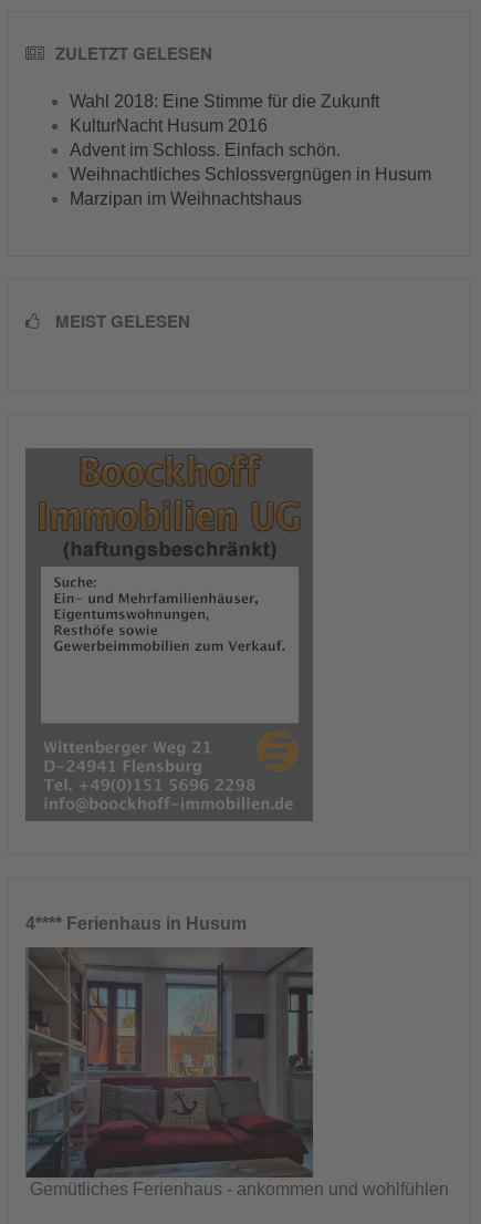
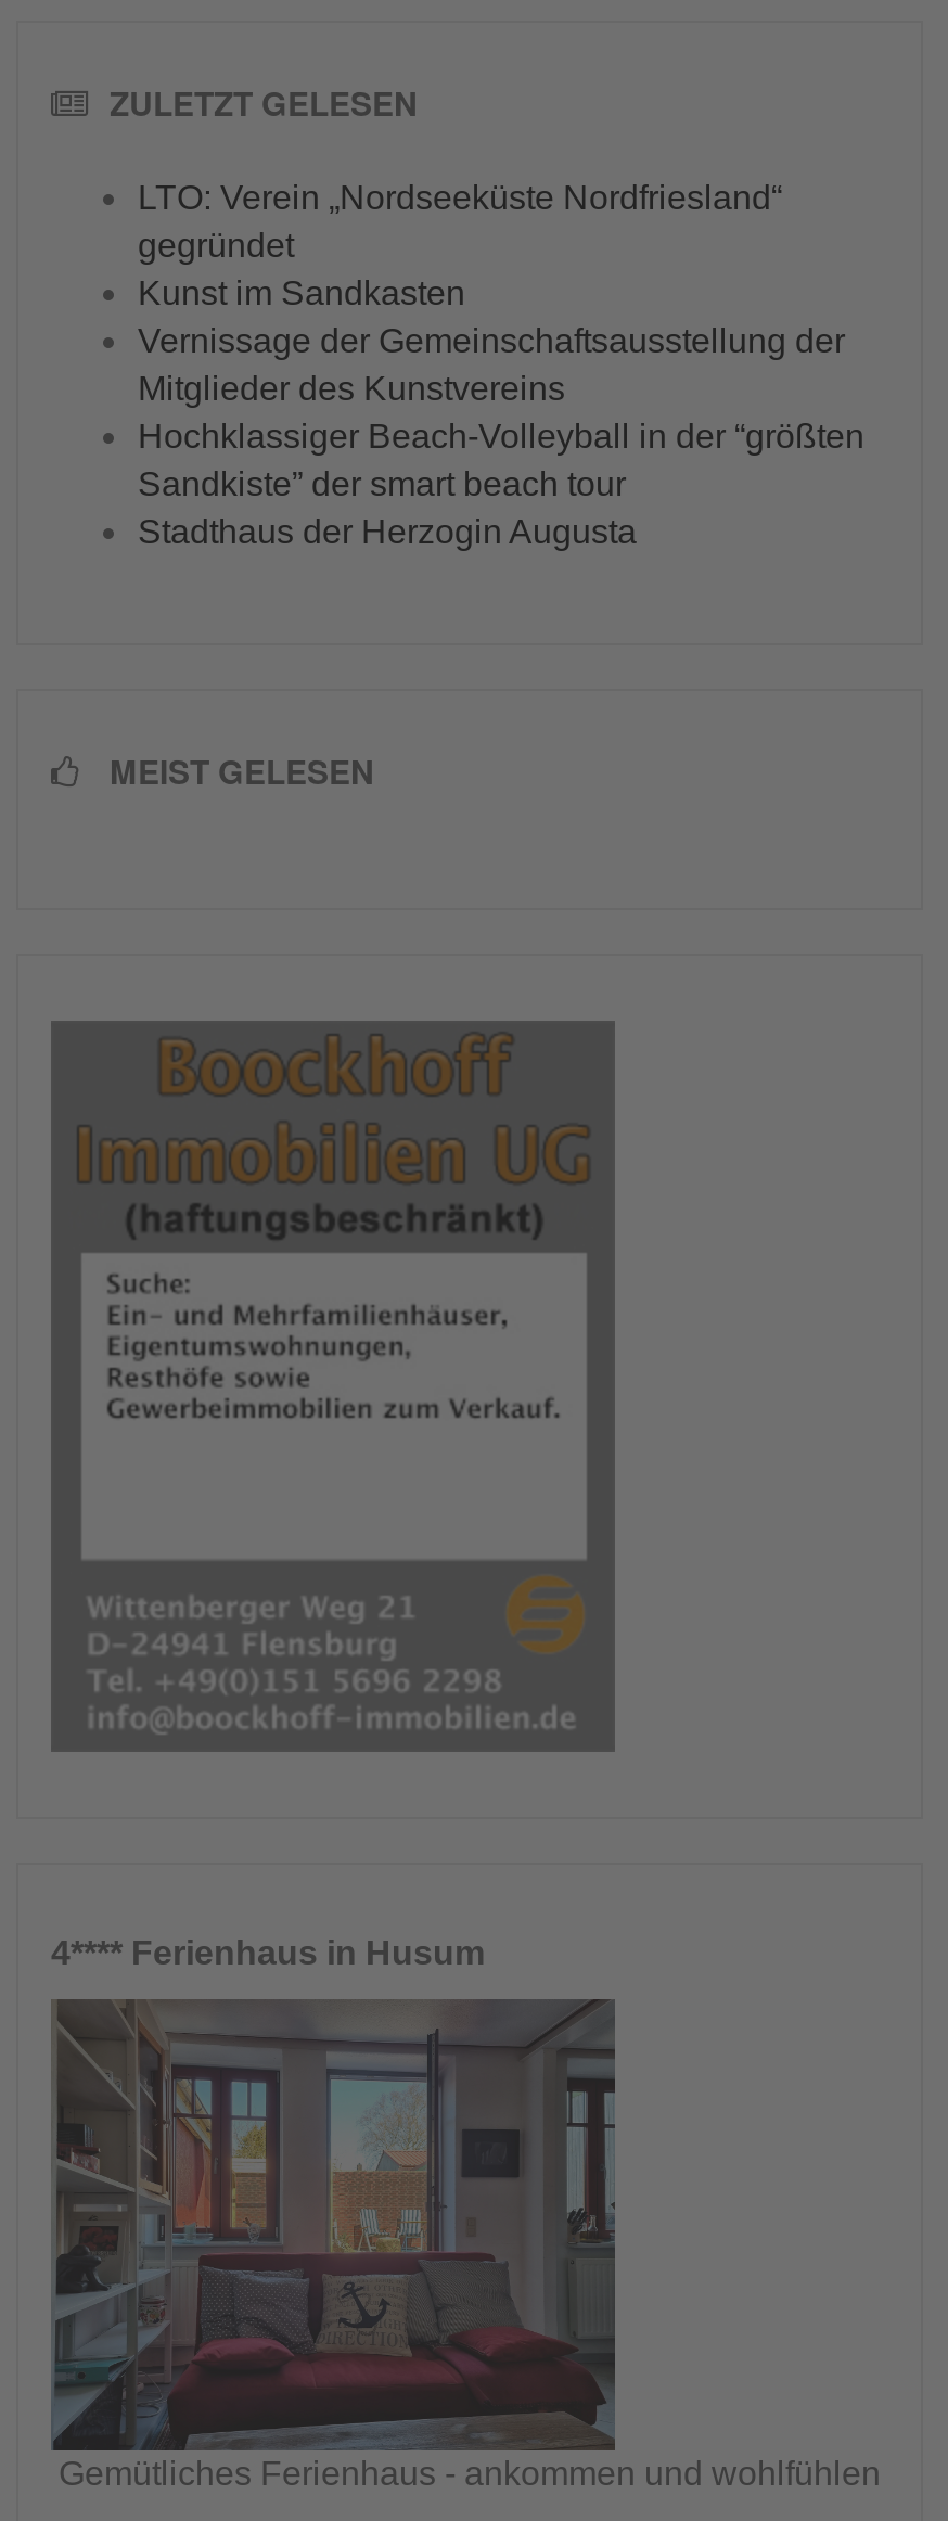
[70,92,431,208] Wahl 2018: Eine Stimme für die Zukunft | KulturNacht Husum 2016 | Advent im Schloss. Einfach schön. | Weihnachtliches Schlossvergnügen in Husum | Marzipan im Weihnachtshaus -> [138,179,864,550] LTO: Verein „Nordseeküste Nordfriesland“ | gegründet | Kunst im Sandkasten | Vernissage der Gemeinschaftsausstellung der | Mitglieder des Kunstvereins | Hochklassiger Beach-Volleyball in der “größten | Sandkiste” der smart beach tour | Stadthaus der Herzogin Augusta

